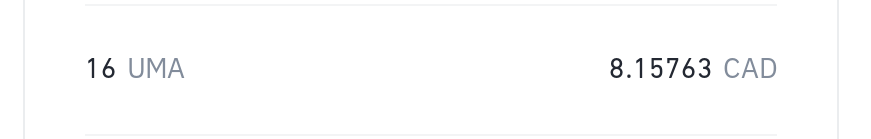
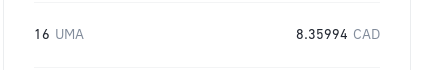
[609,56,777,84] 8.15763 CAD -> [296,28,380,42] 8.35994 CAD

